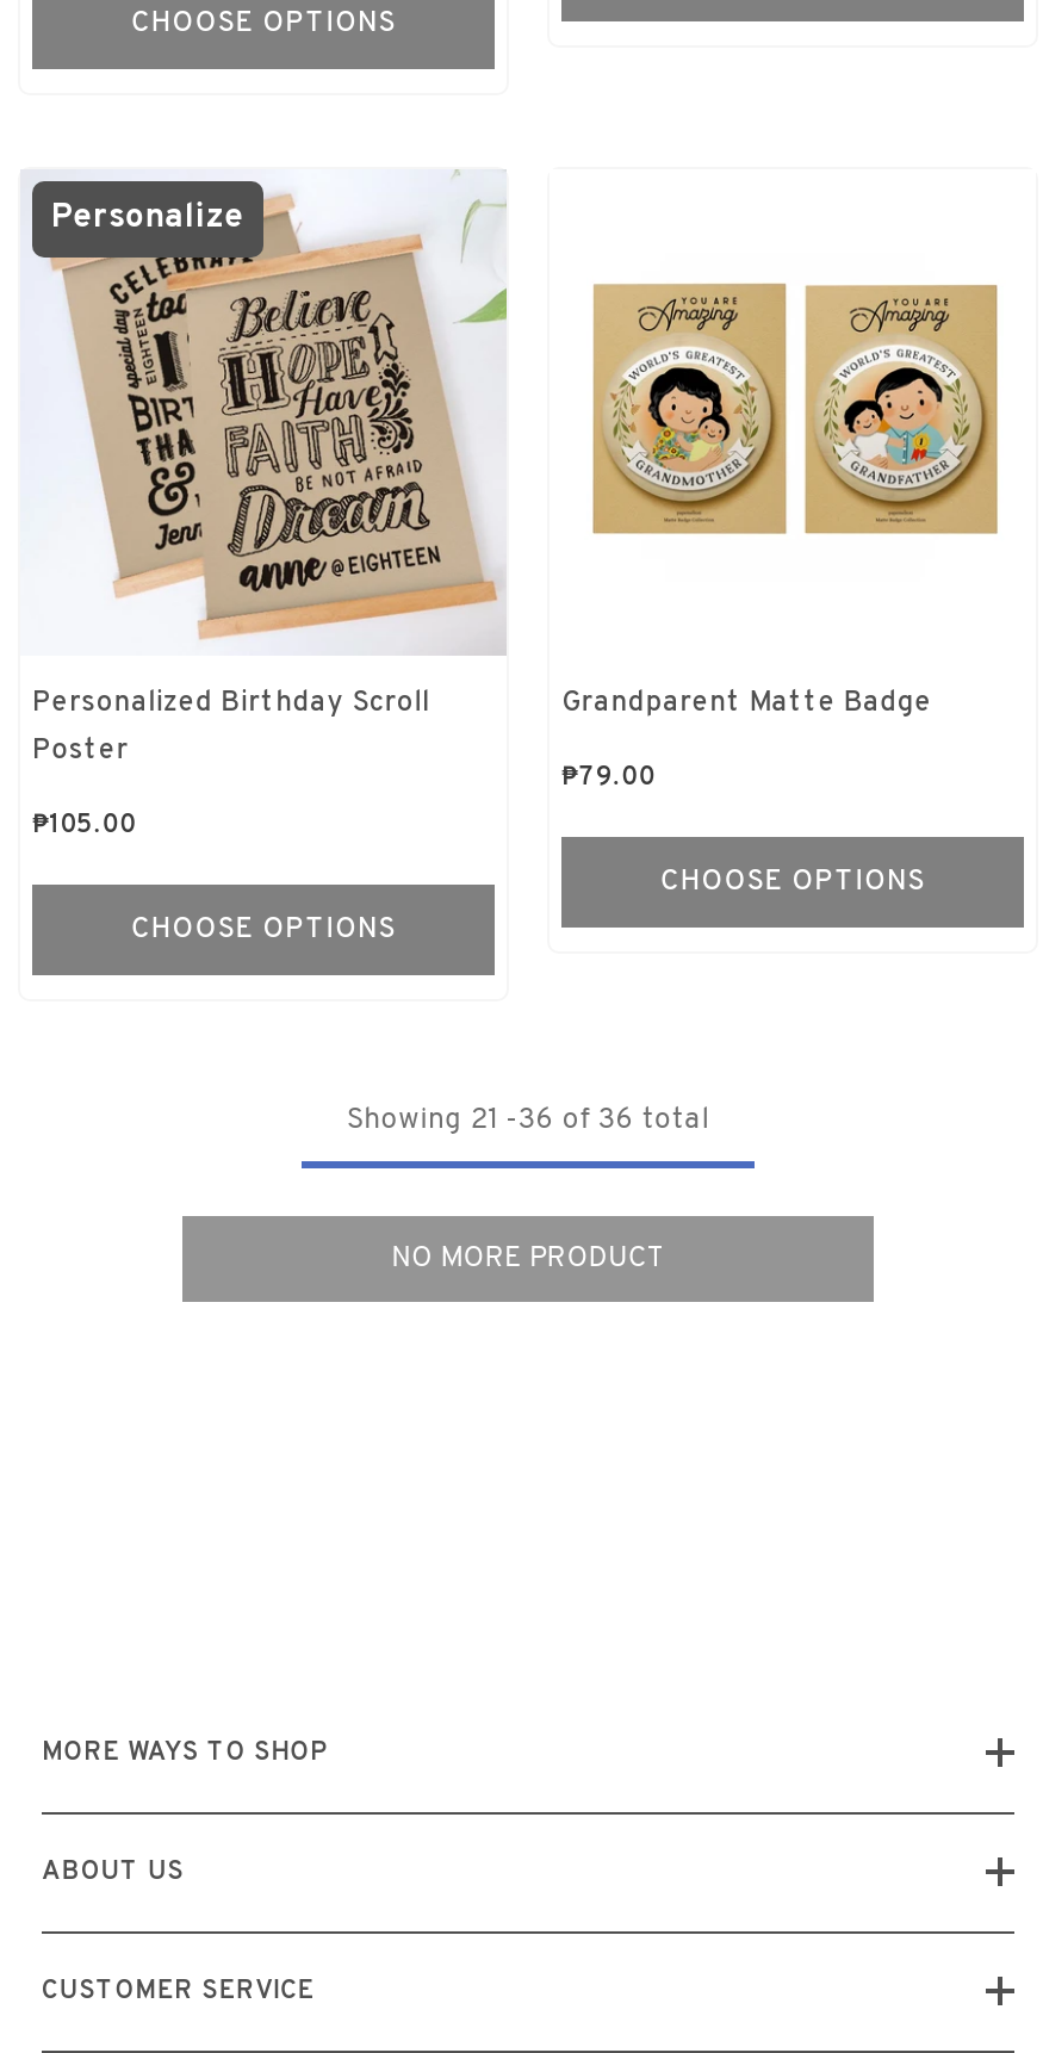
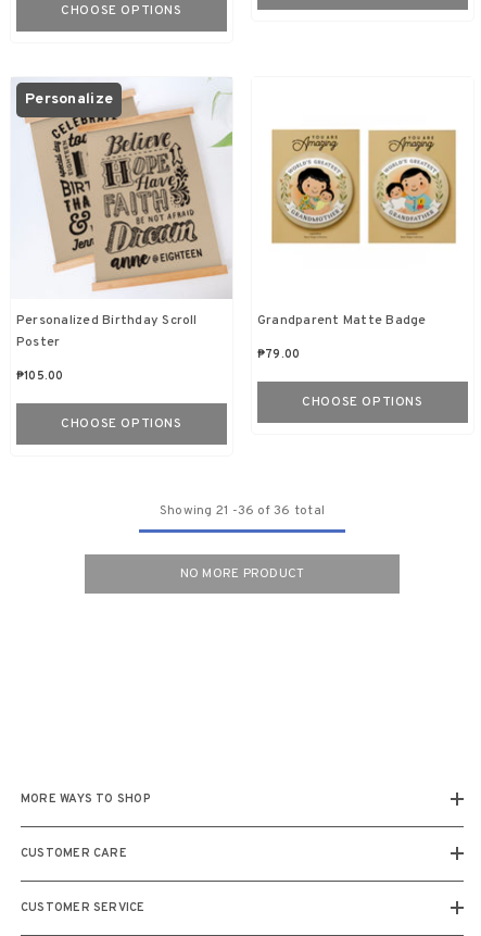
[42,1854,184,1888] ABOUT US -> [21,845,127,861] CUSTOMER CARE

